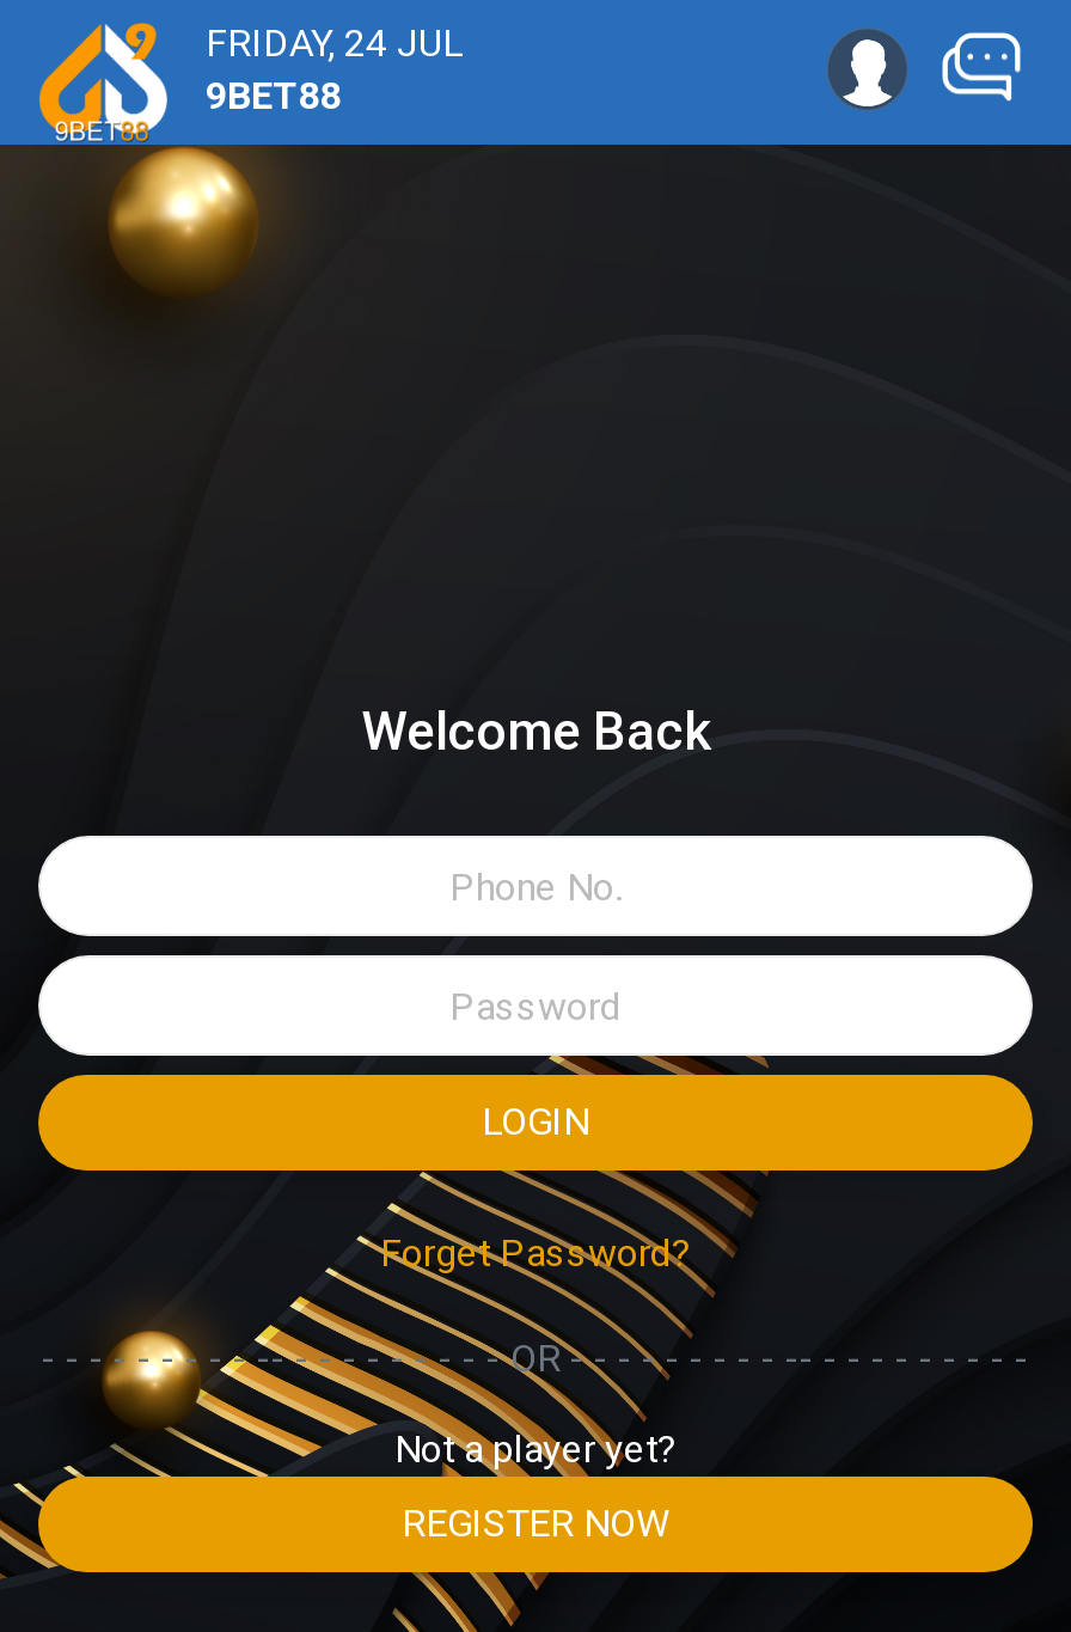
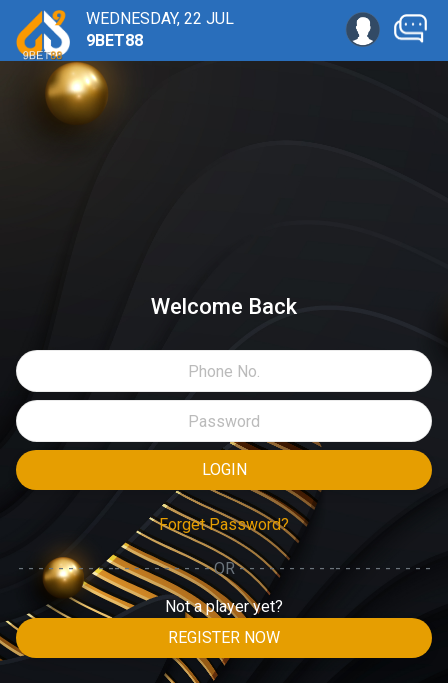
[206,20,464,66] FRIDAY, 24 JUL -> [86,9,234,28] WEDNESDAY, 22 JUL

